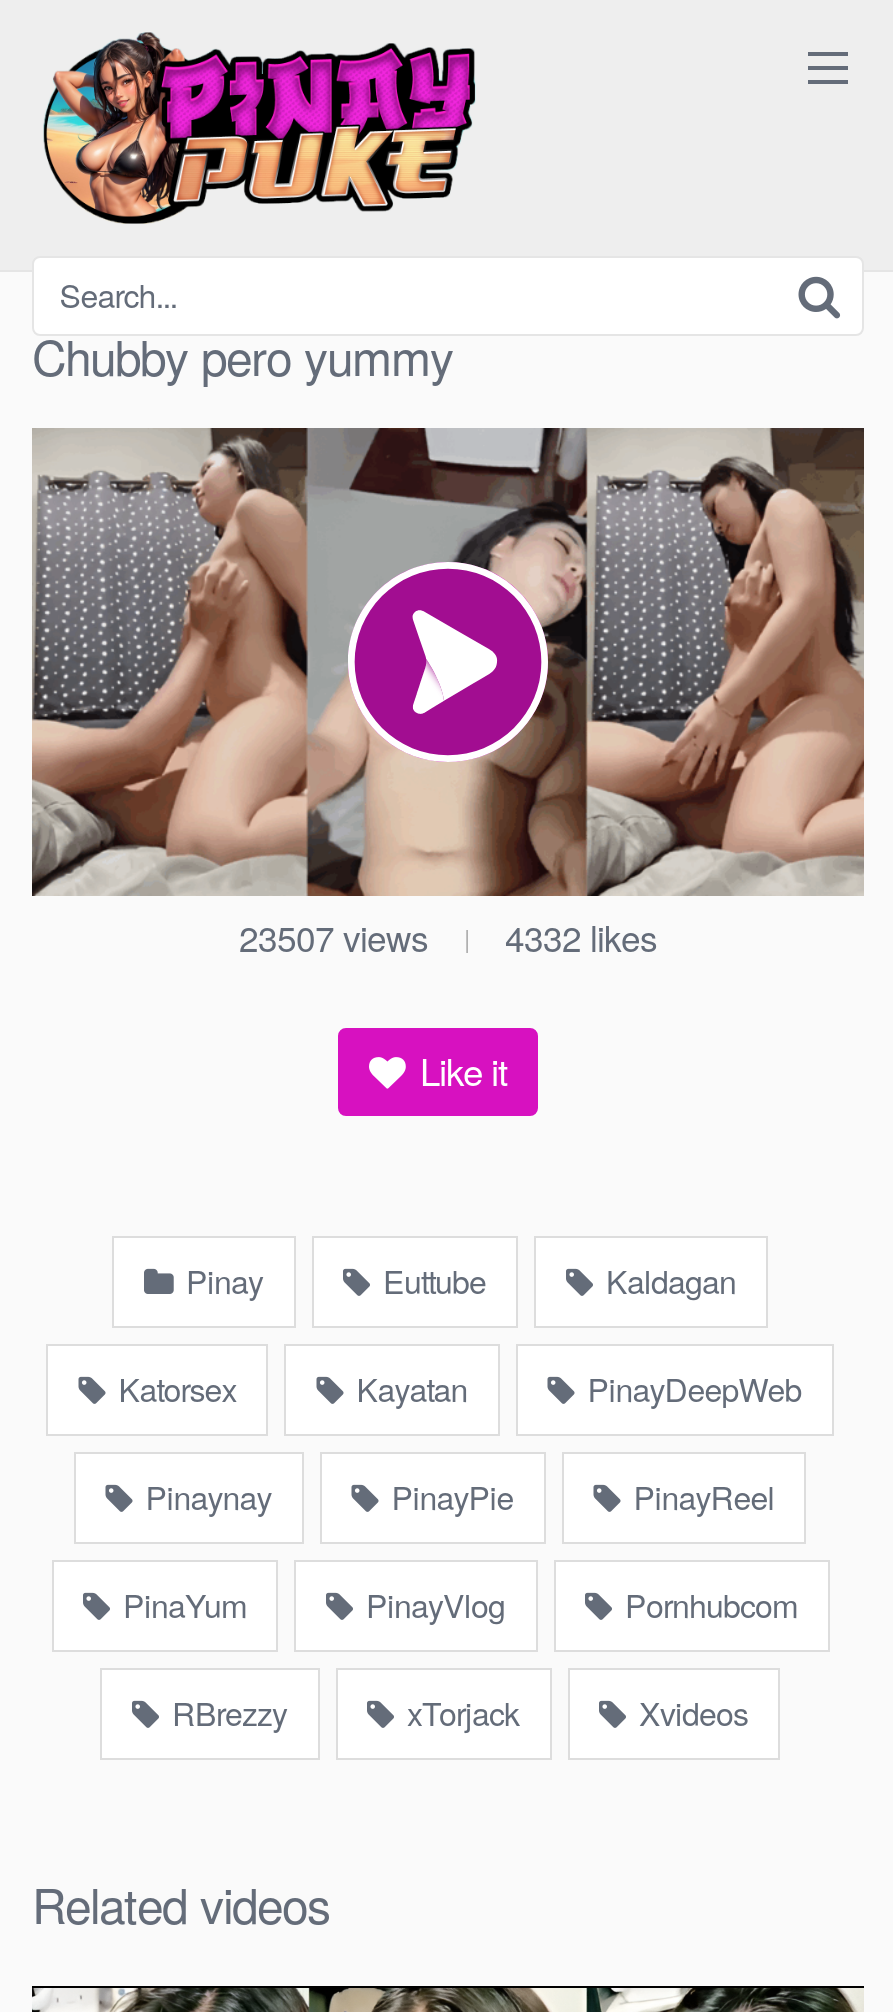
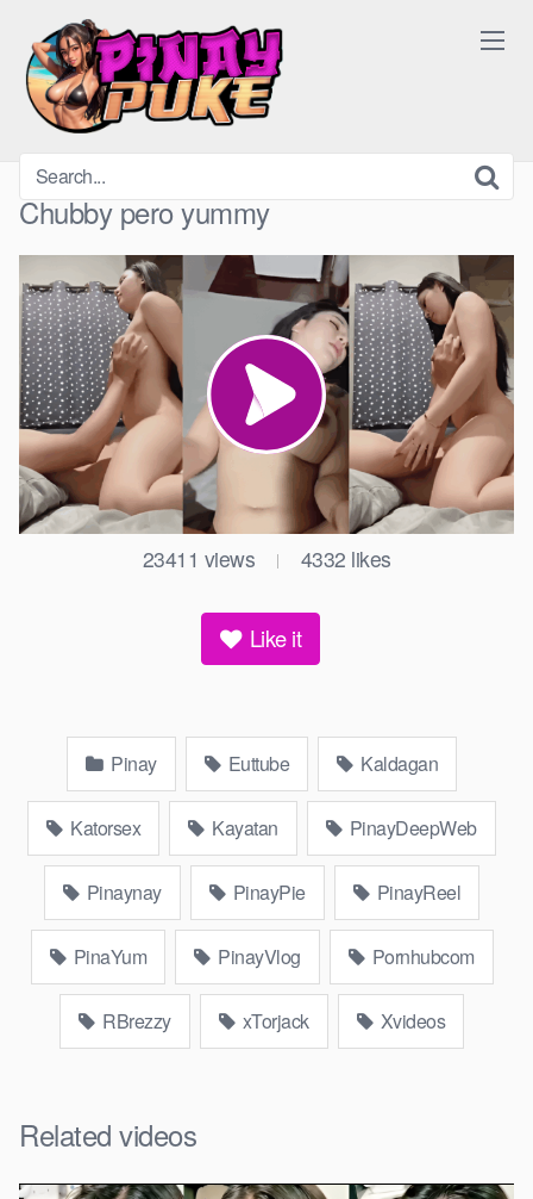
[239,912,428,962] 23507 views -> [142,543,255,573] 23411 views

